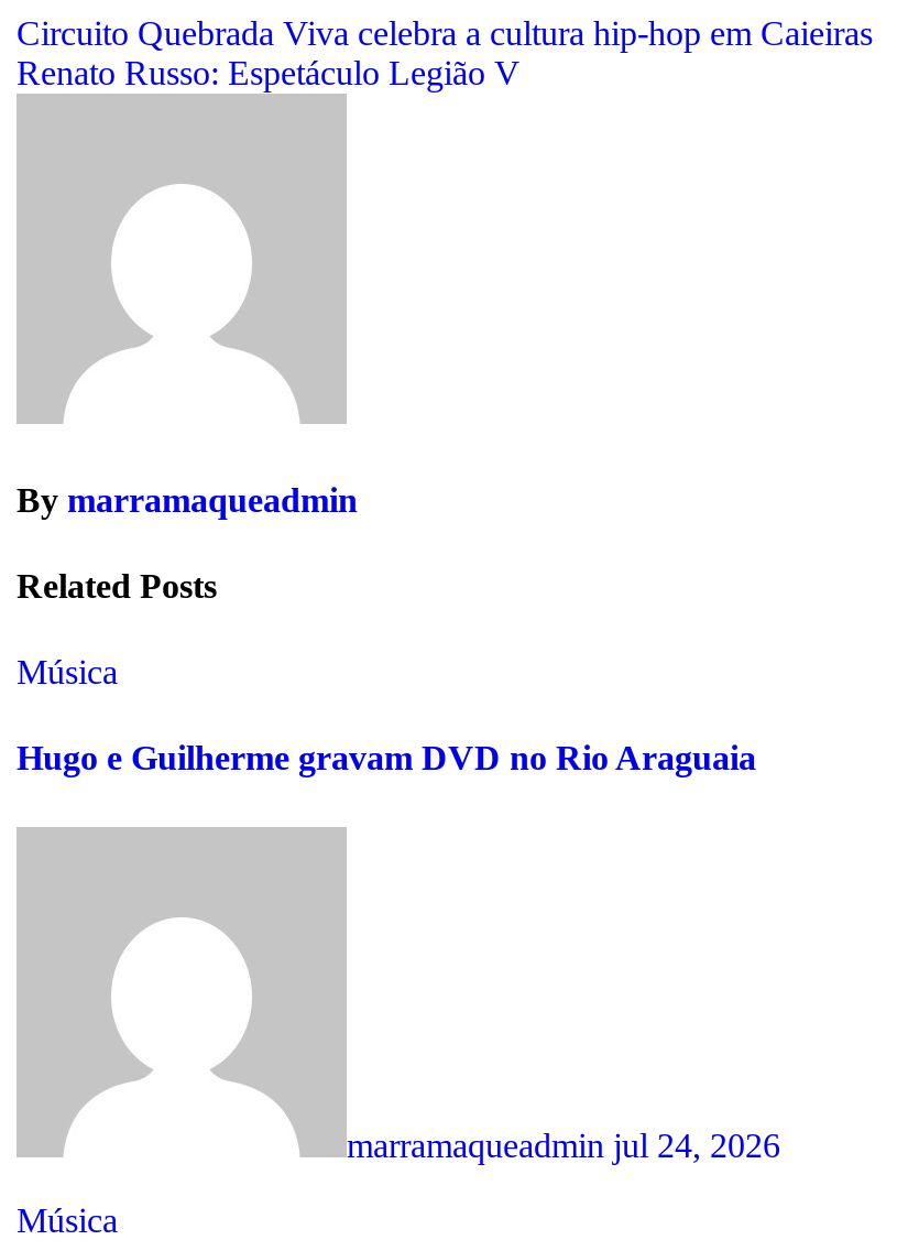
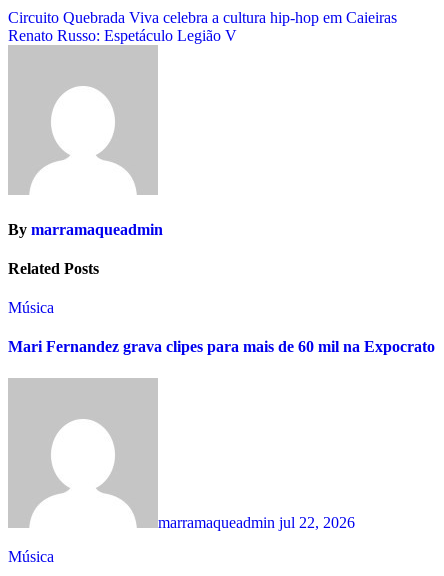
[17,740,756,777] Hugo e Guilherme gravam DVD no Rio Araguaia -> [8,338,435,355] Mari Fernandez grava clipes para mais de 60 mil na Expocrato
[347,1126,780,1163] marramaqueadmin jul 24, 2026 -> [158,514,355,531] marramaqueadmin jul 22, 2026

